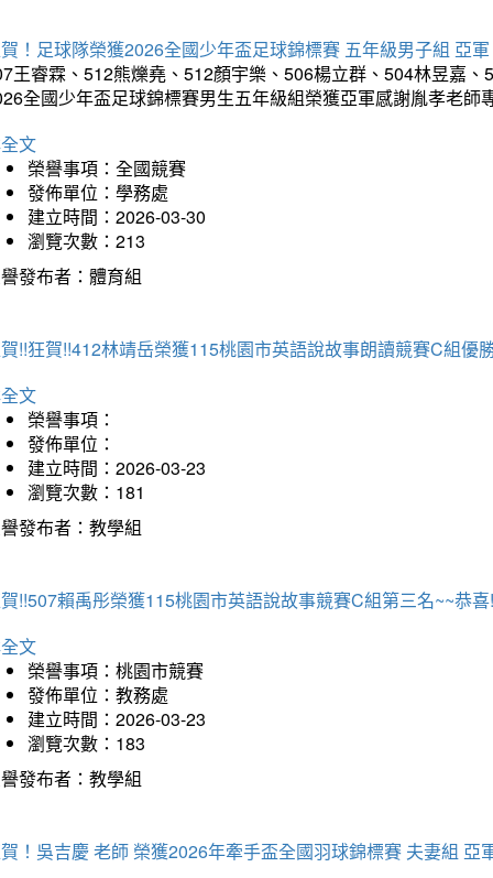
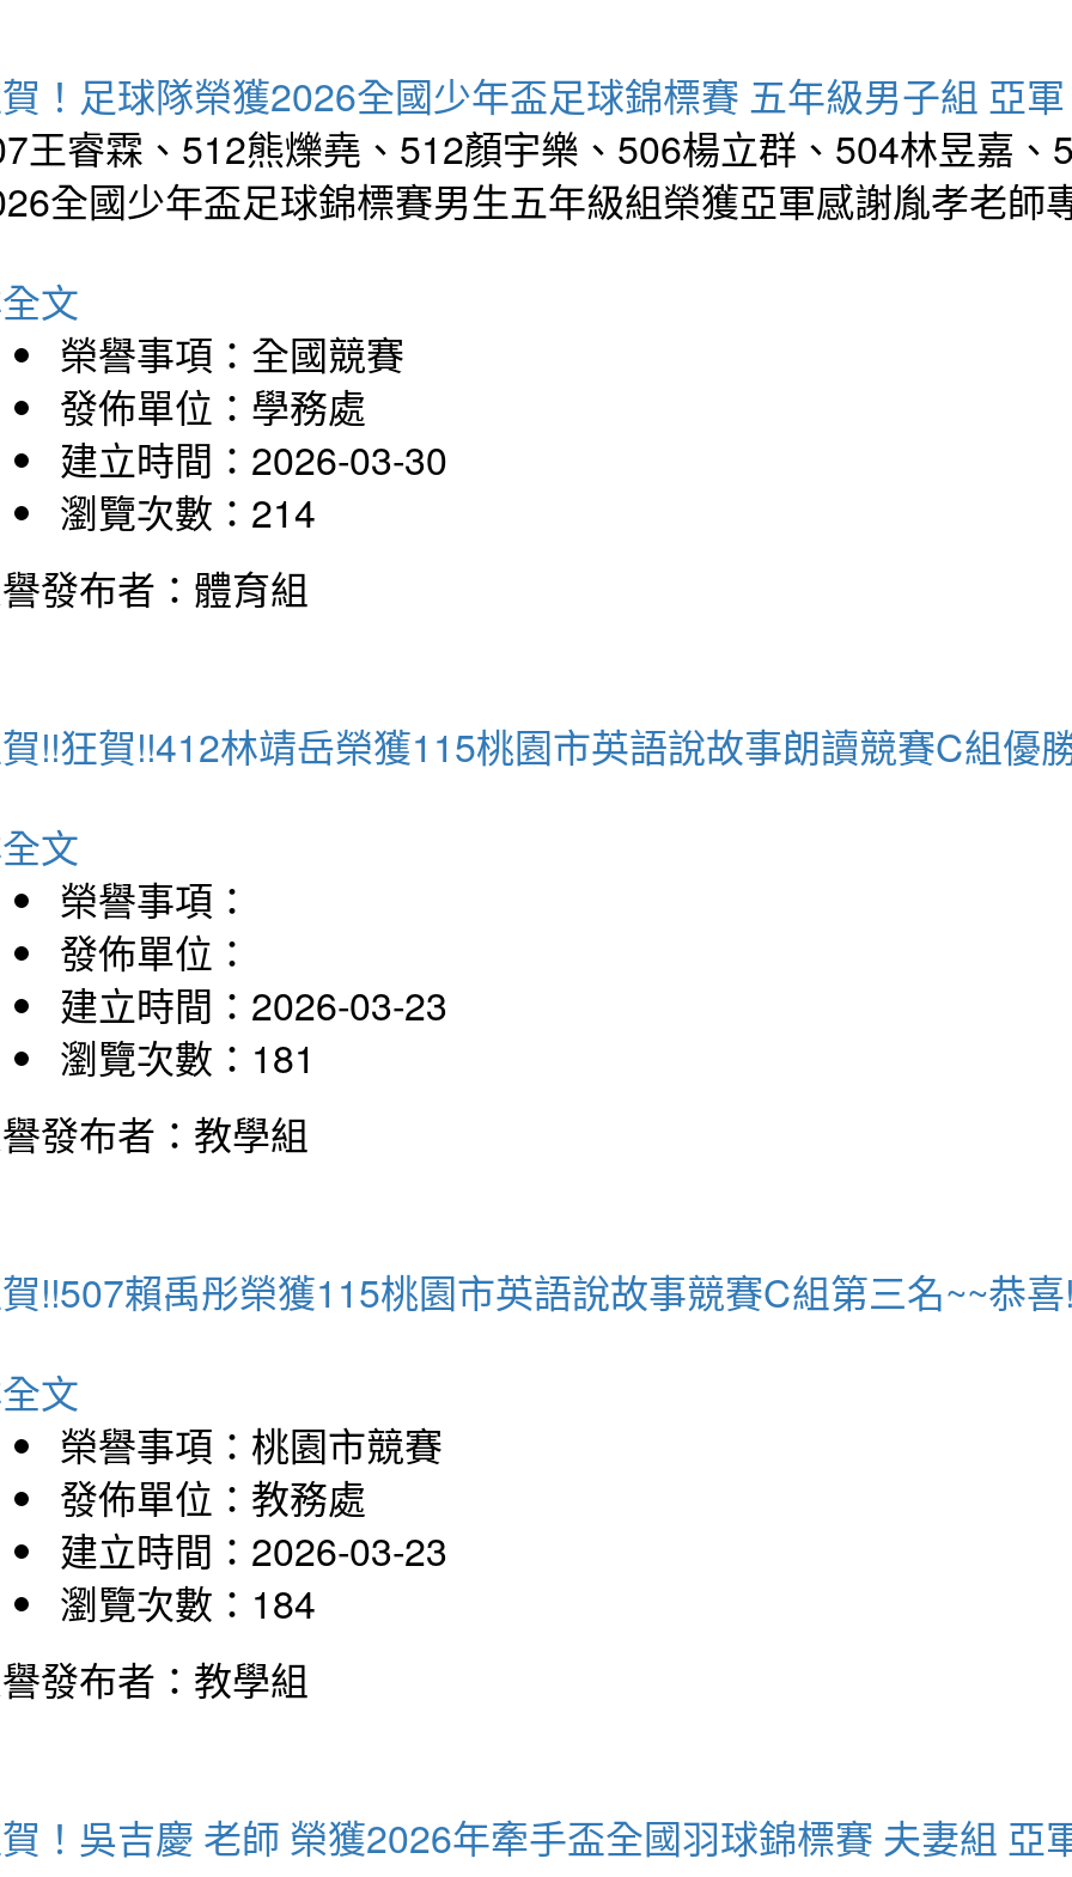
[28,228,145,253] 瀏覽次數：213 -> [60,485,316,540] 瀏覽次數：214
[28,730,145,756] 瀏覽次數：183 -> [60,1576,316,1631] 瀏覽次數：184

